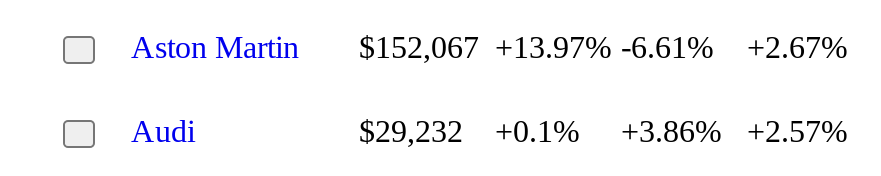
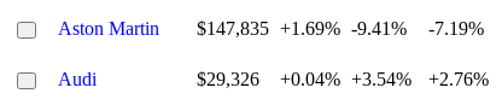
[359,29,713,63] $152,067 +13.97% -6.61% -> [197,18,407,38] $147,835 +1.69% -9.41%
[747,29,847,63] +2.67% -> [428,18,484,38] -7.19%
[359,113,847,147] $29,232 | +0.1% | +3.86% | +2.57% -> [197,68,489,89] $29,326 | +0.04% +3.54% | +2.76%

